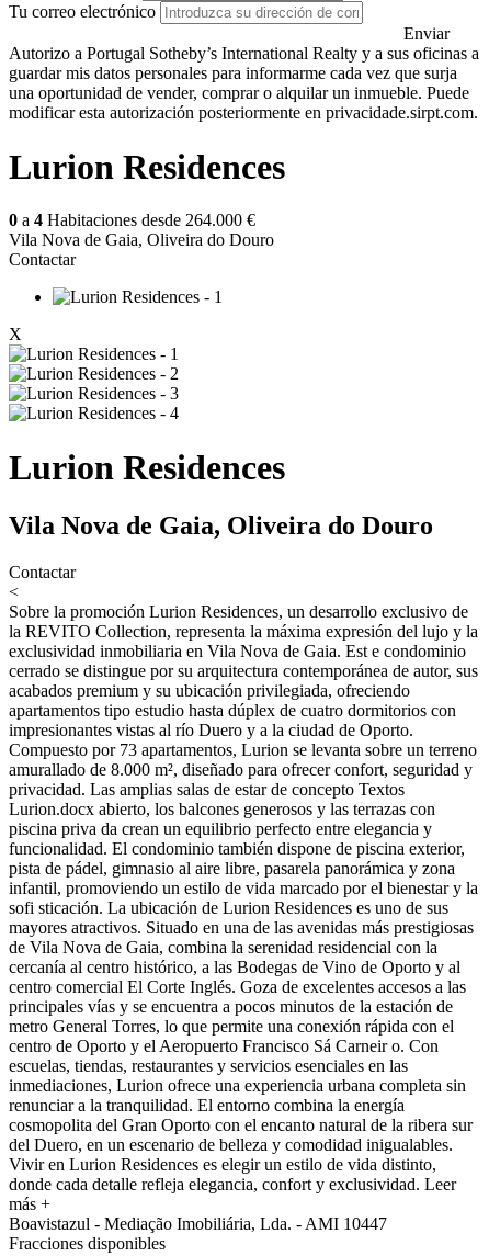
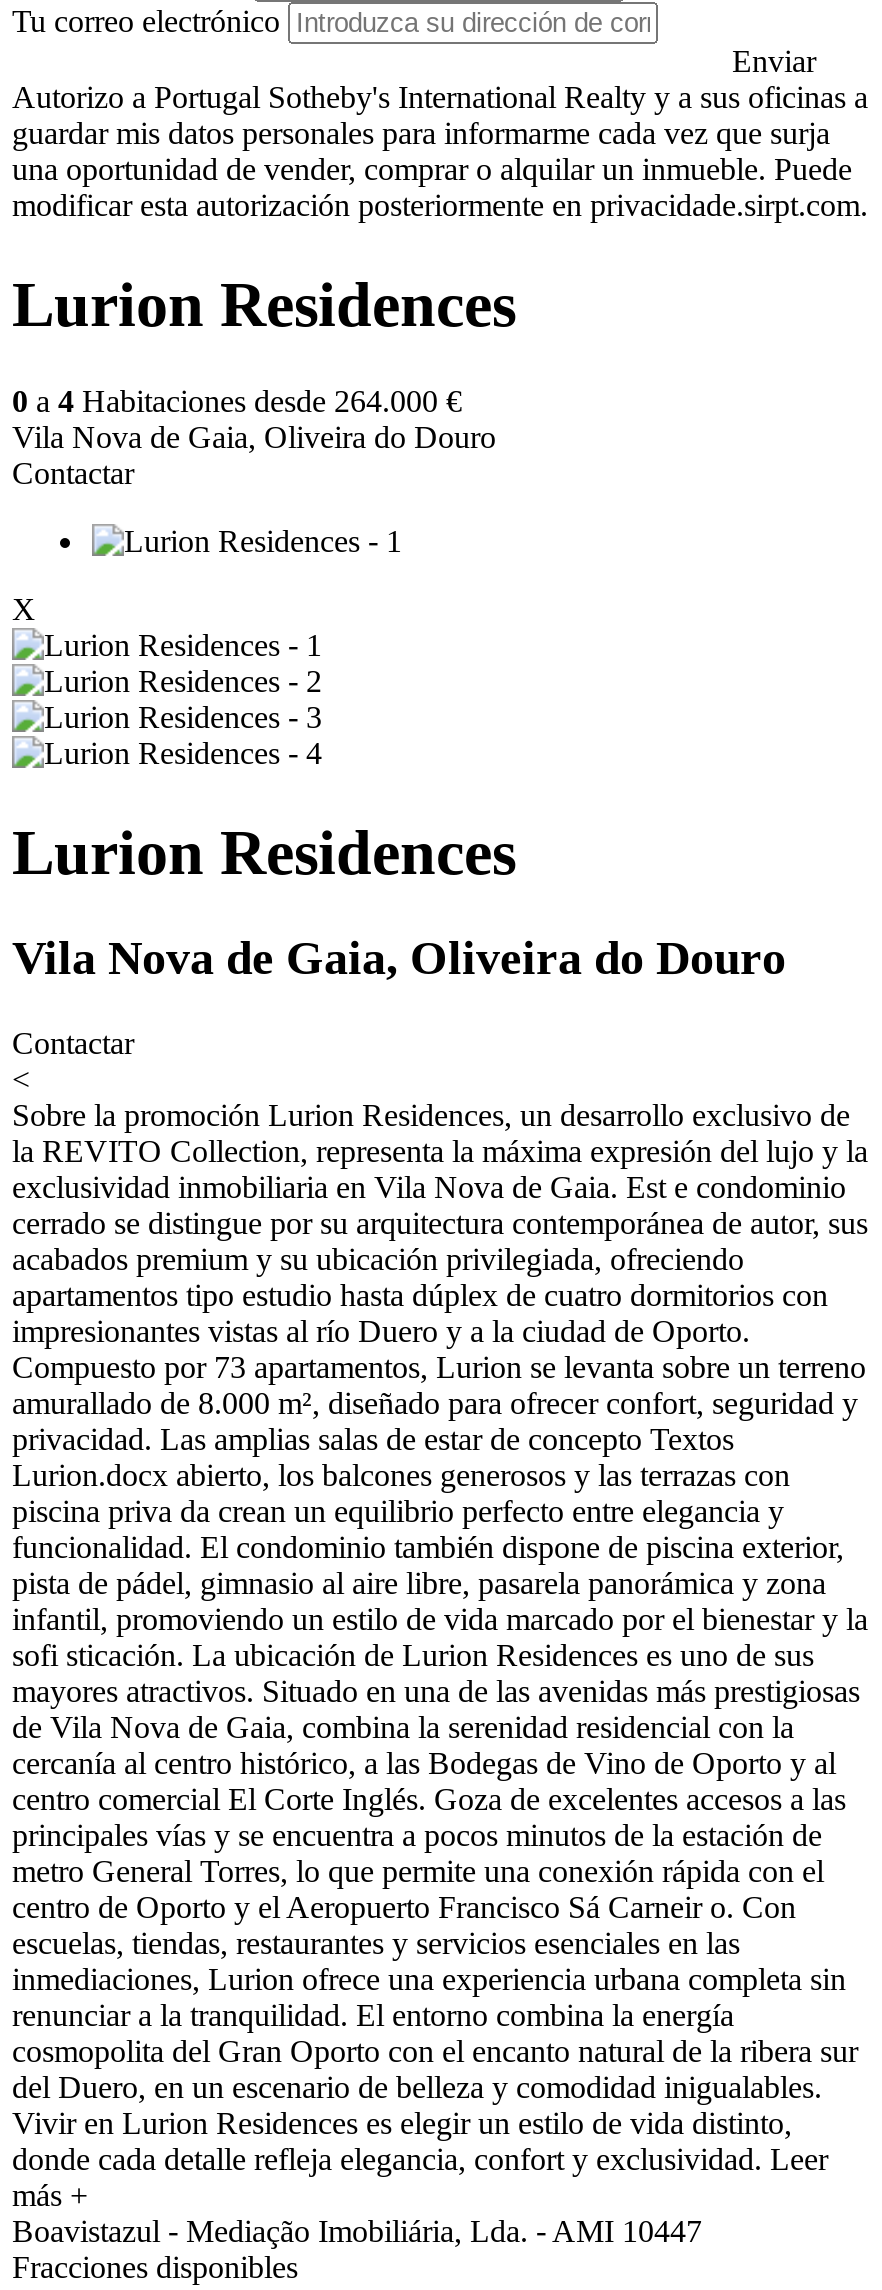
[9,44,479,63] Autorizo a Portugal Sotheby’s International Realty y a sus oficinas a -> [12,81,868,115] Autorizo a Portugal Sotheby's International Realty y a sus oficinas a

